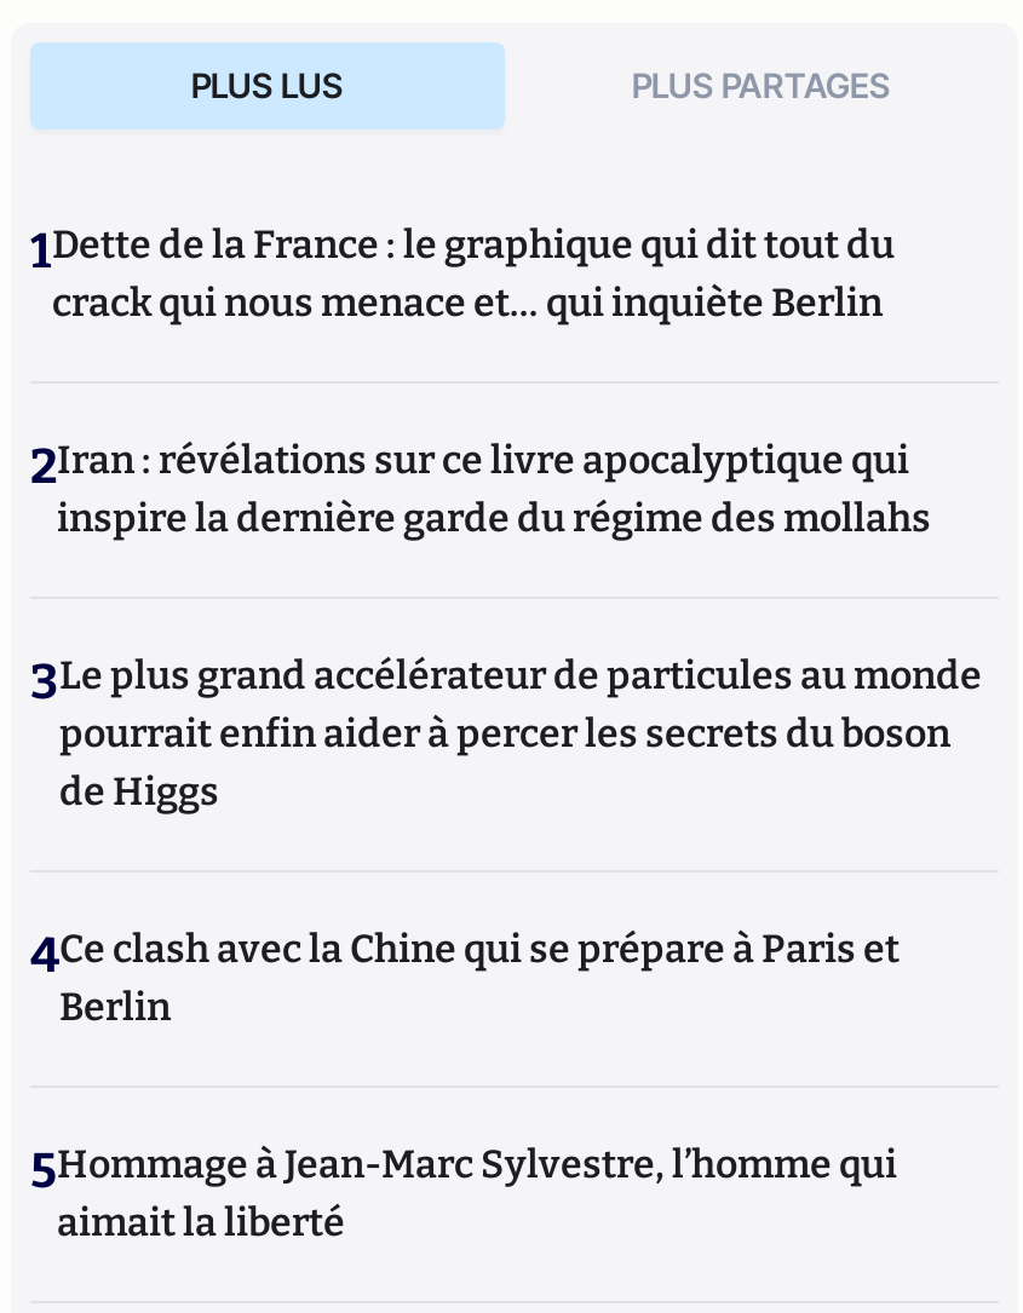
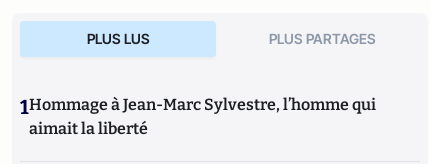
[30,221,982,1199] 1Dette de la France : le graphique qui dit tout du | crack qui nous menace et… qui inquiète Berlin | 2Iran : révélations sur ce livre apocalyptique qui | inspire la dernière garde du régime des mollahs | 3Le plus grand accélérateur de particules au monde | pourrait enfin aider à percer les secrets du boson | de Higgs | 4Ce clash avec la Chine qui se prépare à Paris et | Berlin | 5Hommage à Jean-Marc Sylvestre, l’homme qui -> [20,95,376,119] 1Hommage à Jean-Marc Sylvestre, l’homme qui

